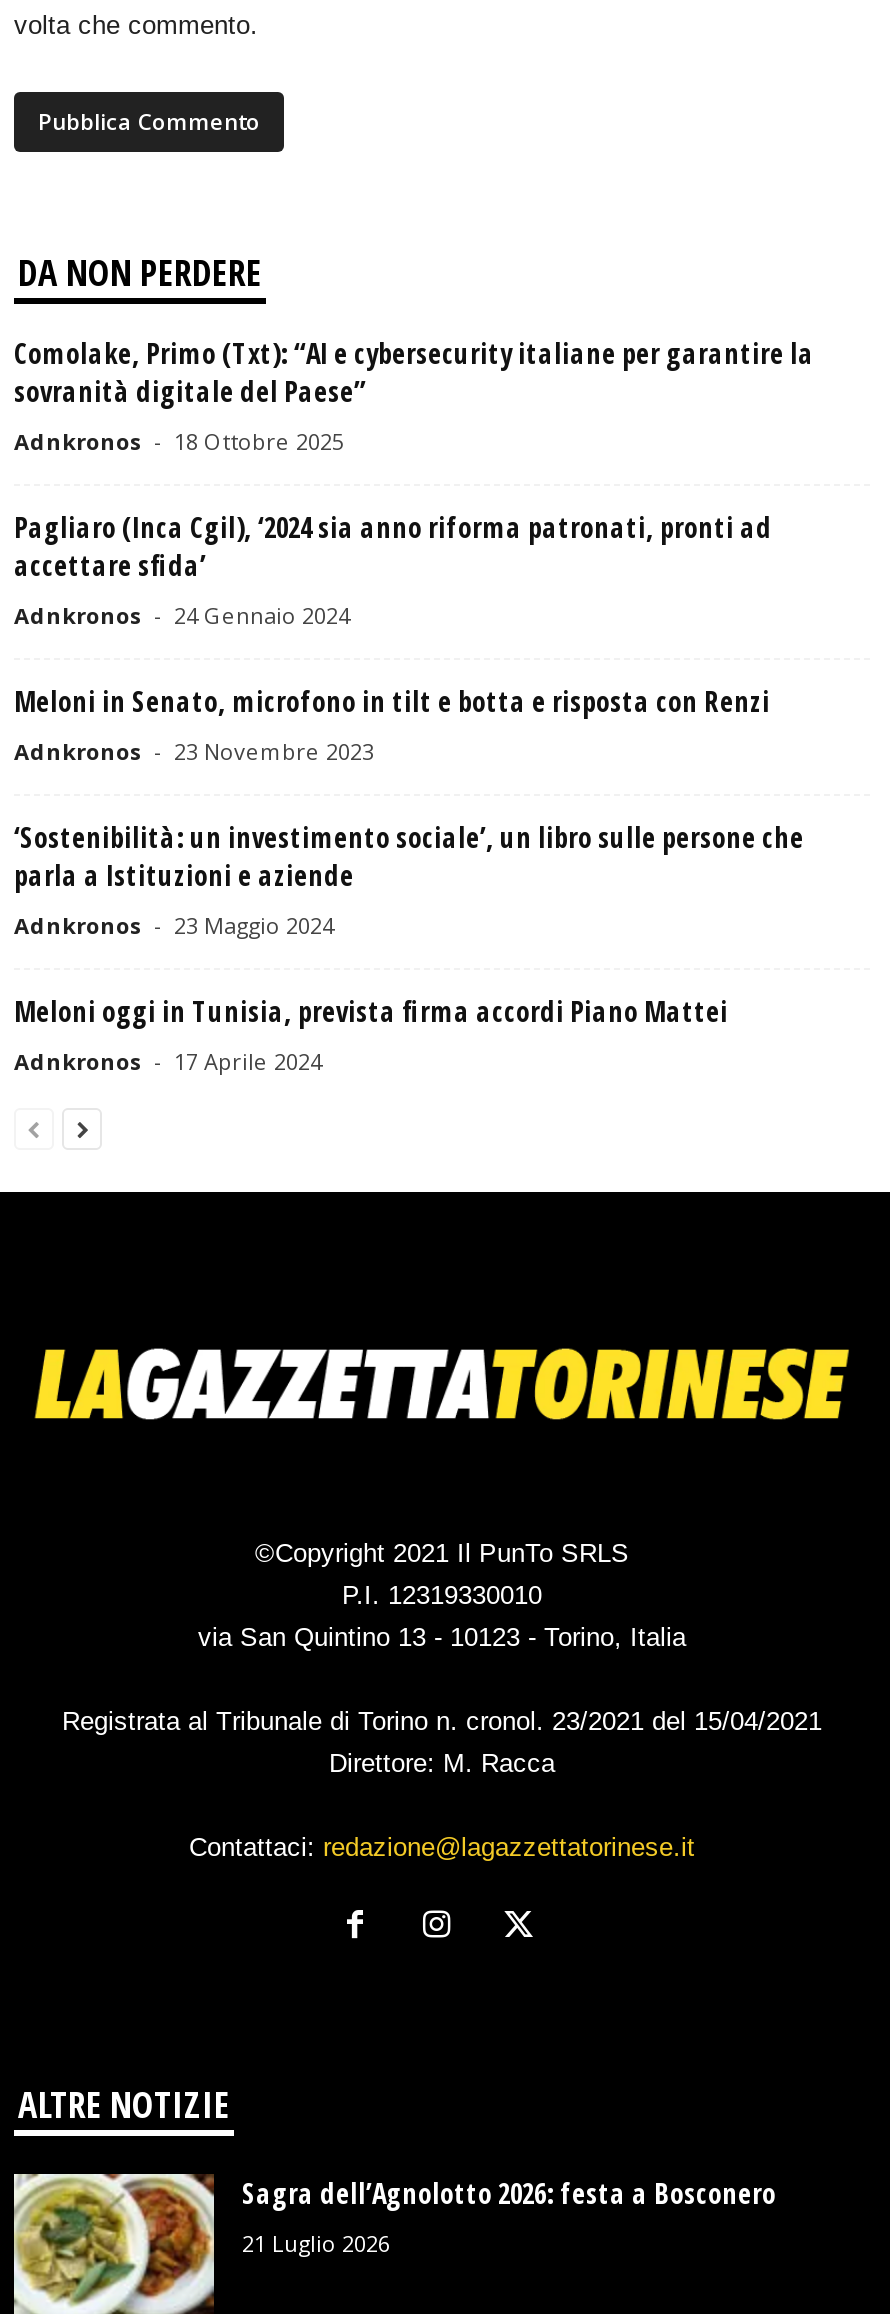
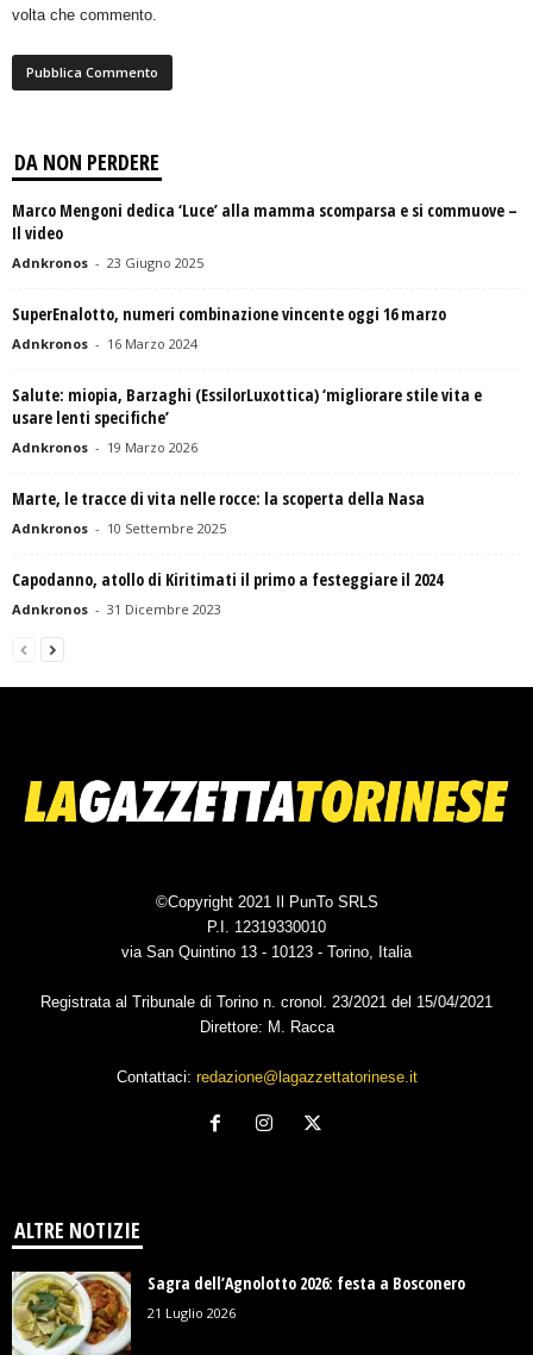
[14,333,814,455] Comolake, Primo (Txt): “AI e cybersecurity italiane per garantire la | sovranità digitale del Paese” | Adnkronos - 18 Ottobre 2025 -> [12,198,518,271] Marco Mengoni dedica ‘Luce’ alla mamma scomparsa e si commuove – | Il video | Adnkronos - 23 Giugno 2025
[14,507,772,629] Pagliaro (Inca Cgil), ‘2024 sia anno riforma patronati, pronti ad | accettare sfida’ | Adnkronos - 24 Gennaio 2024 -> [12,302,446,352] SuperEnalotto, numeri combinazione vincente oggi 16 marzo | Adnkronos - 16 Marzo 2024
[14,681,770,765] Meloni in Senato, microfono in tilt e botta e risposta con Renzi | Adnkronos - 23 Novembre 2023 -> [12,383,482,456] Salute: miopia, Barzaghi (EssilorLuxottica) ‘migliorare stile vita e | usare lenti specifiche’ | Adnkronos - 19 Marzo 2026
[14,817,804,939] ‘Sostenibilità: un investimento sociale’, un libro sulle persone che | parla a Istituzioni e aziende | Adnkronos - 23 Maggio 2024 -> [12,487,425,537] Marte, le tracce di vita nelle rocce: la scoperta della Nasa | Adnkronos - 10 Settembre 2025
[14,991,728,1075] Meloni oggi in Tunisia, prevista firma accordi Piano Mattei | Adnkronos - 17 Aprile 2024 -> [12,568,443,618] Capodanno, atollo di Kiritimati il primo a festeggiare il 2024 | Adnkronos - 31 Dicembre 2023

